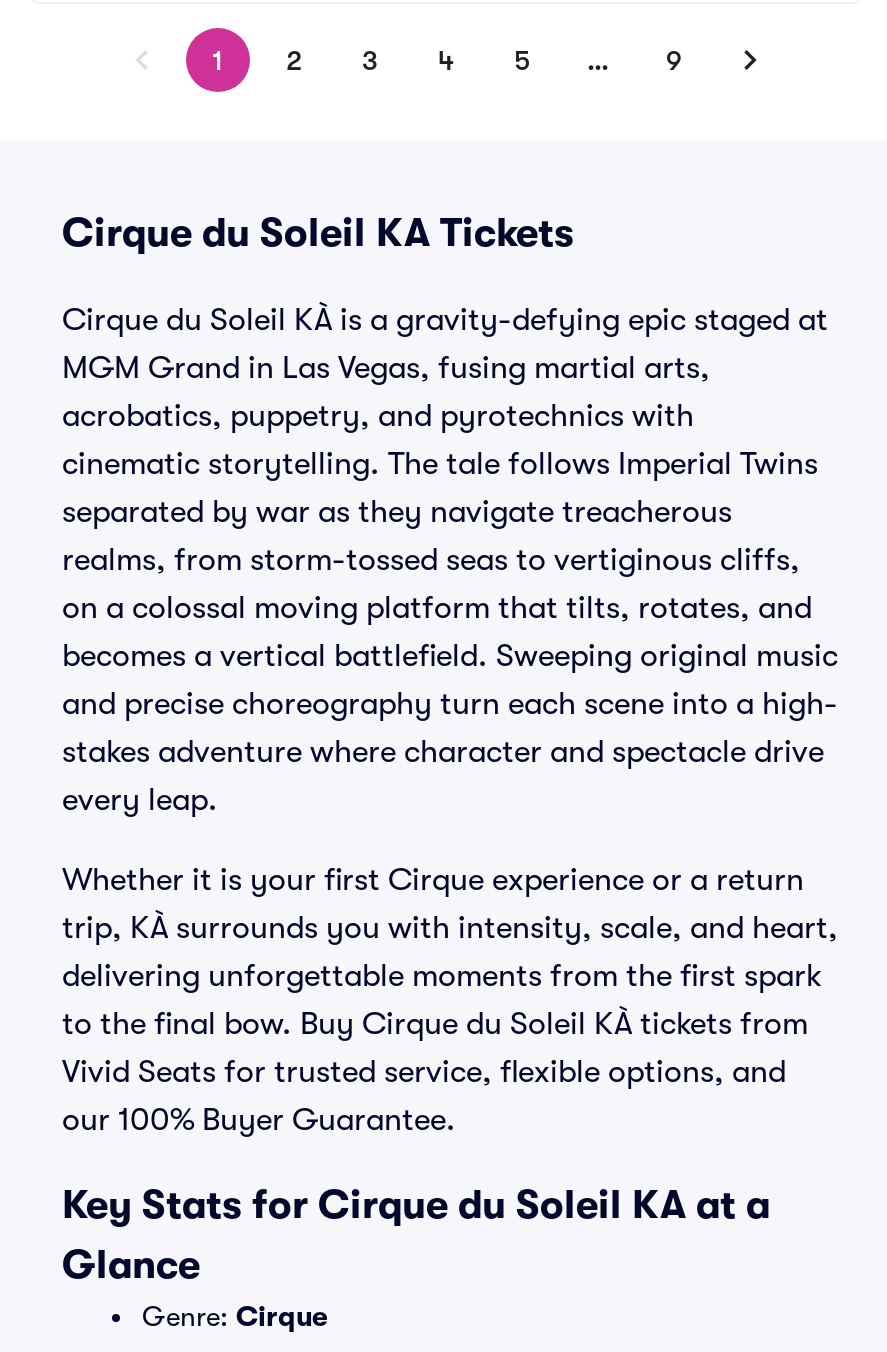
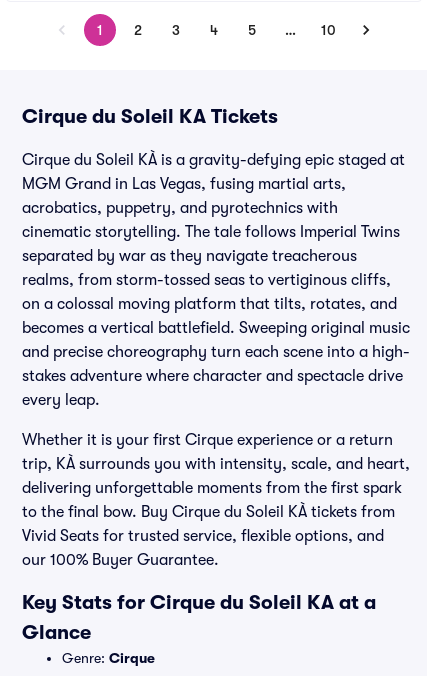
[666,44,682,76] 9 -> [320,22,335,38] 10

